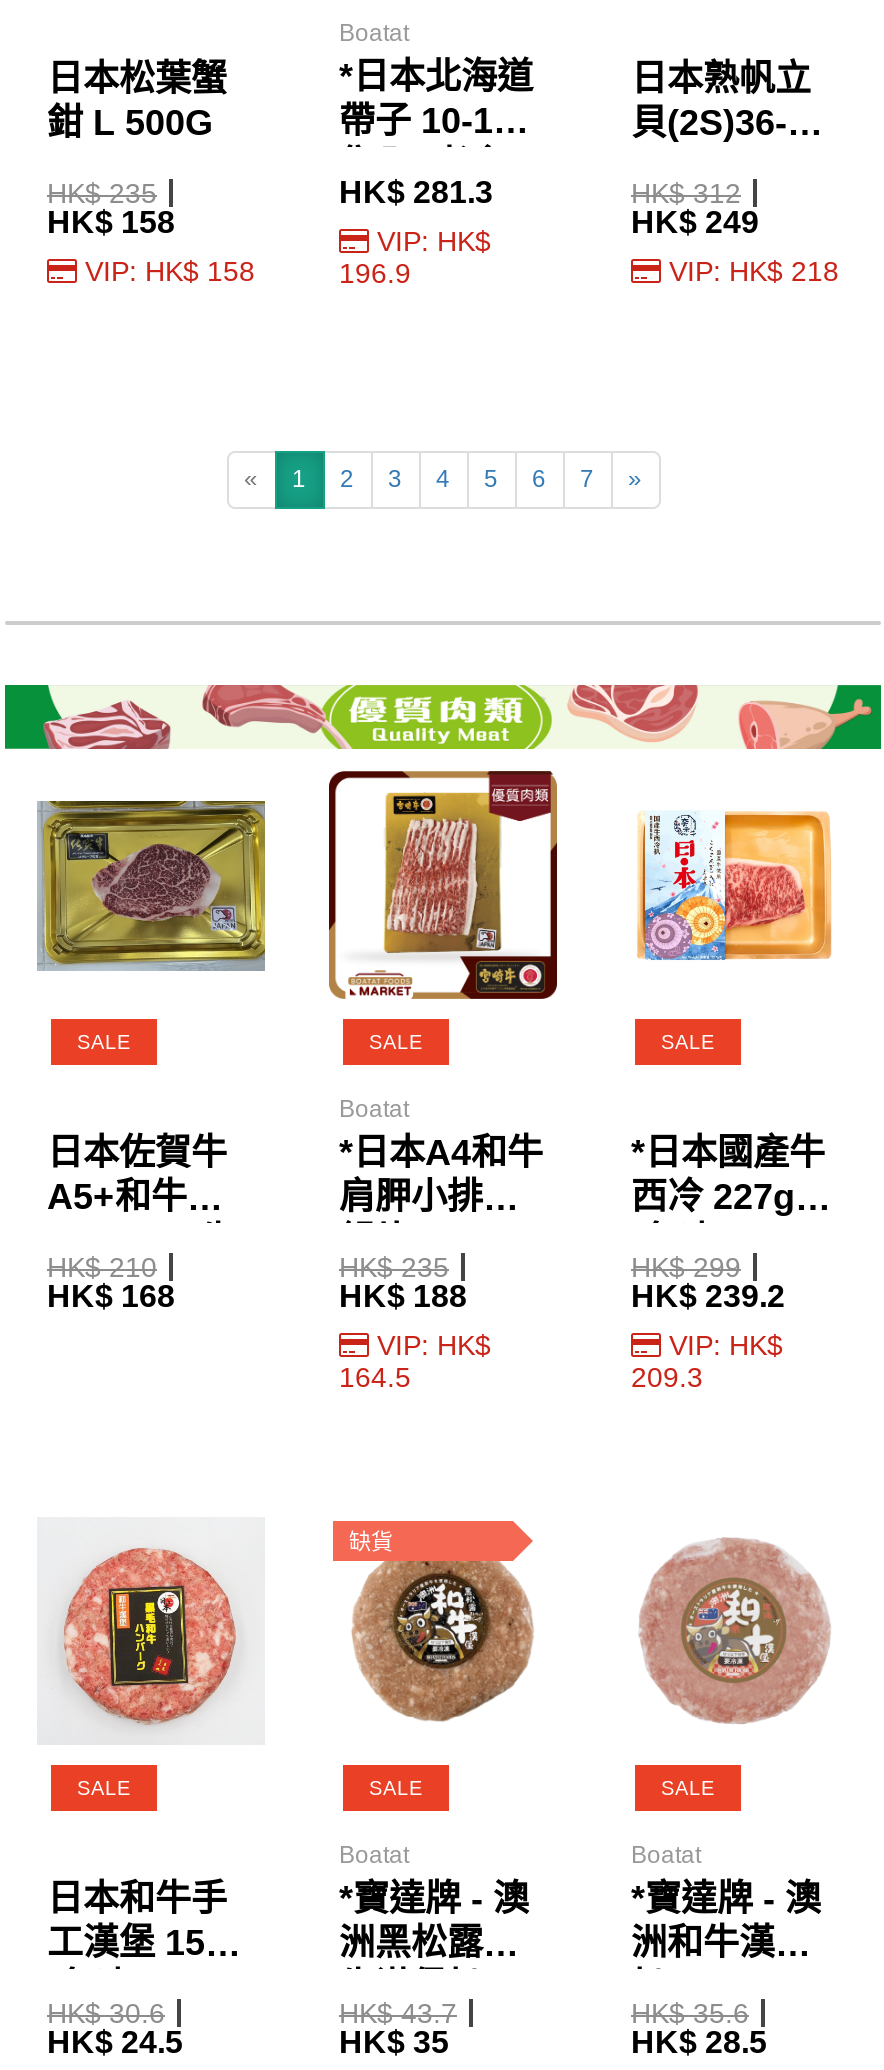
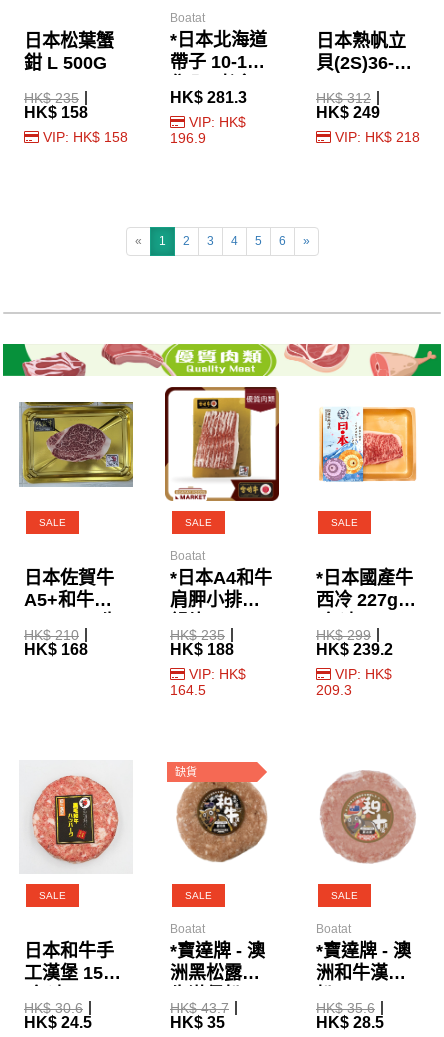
[580,465,594,493] 7 -> none

